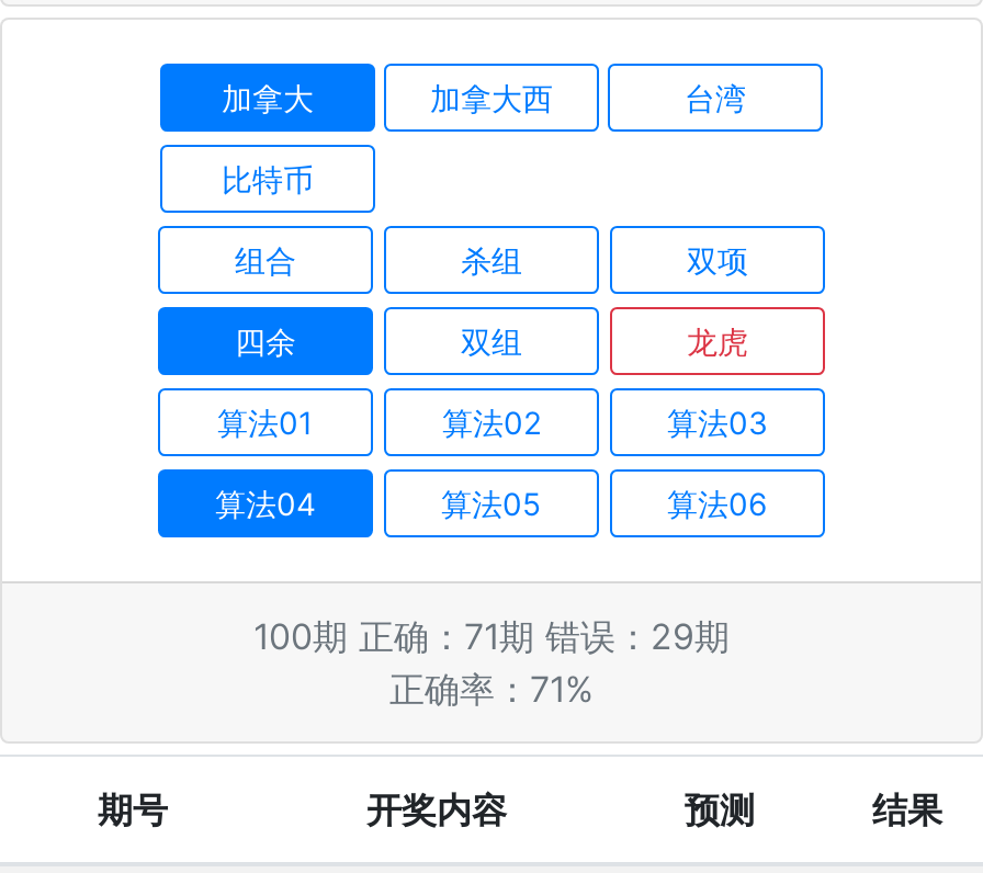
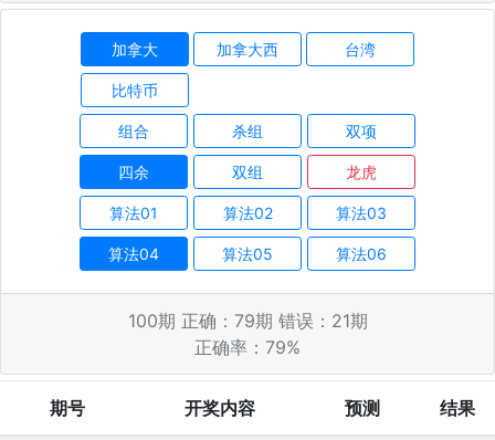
[253,615,730,658] 100期 正确：71期 错误：29期 -> [128,310,367,332] 100期 正确：79期 错误：21期
[389,667,594,711] 正确率：71% -> [194,336,301,358] 正确率：79%

